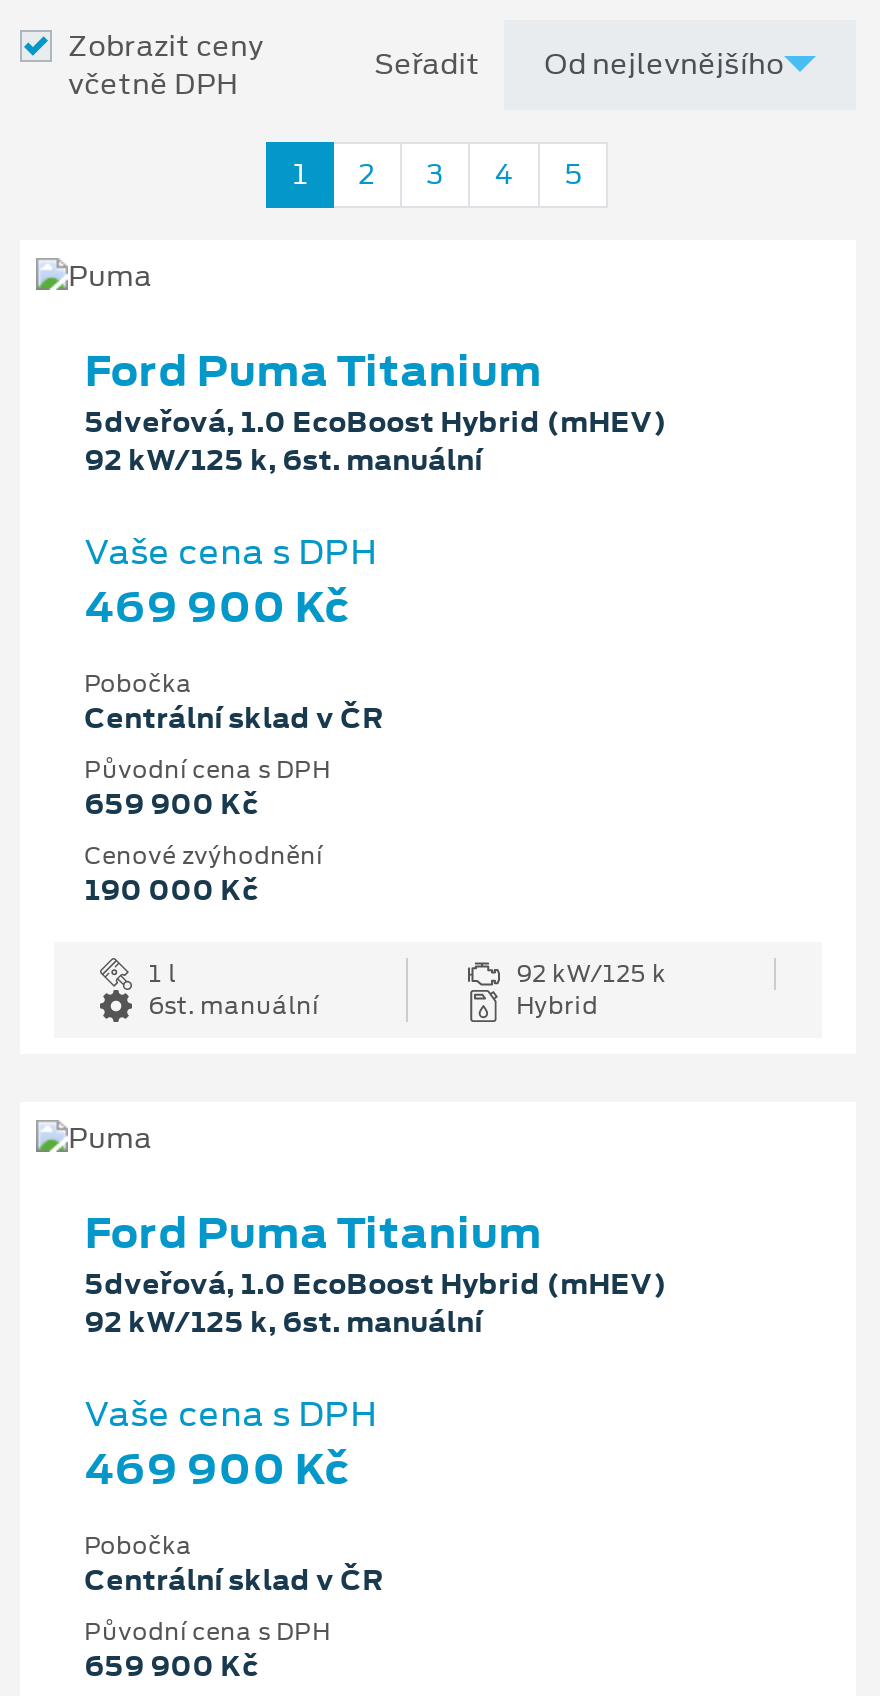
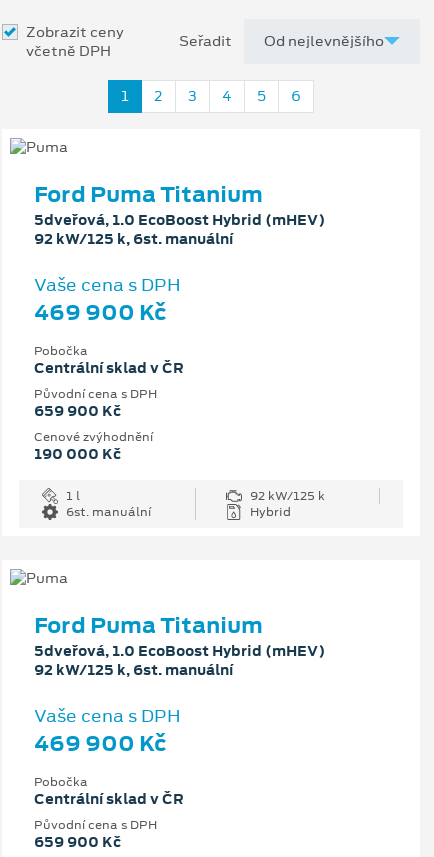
none -> [290,86,300,106] 6

